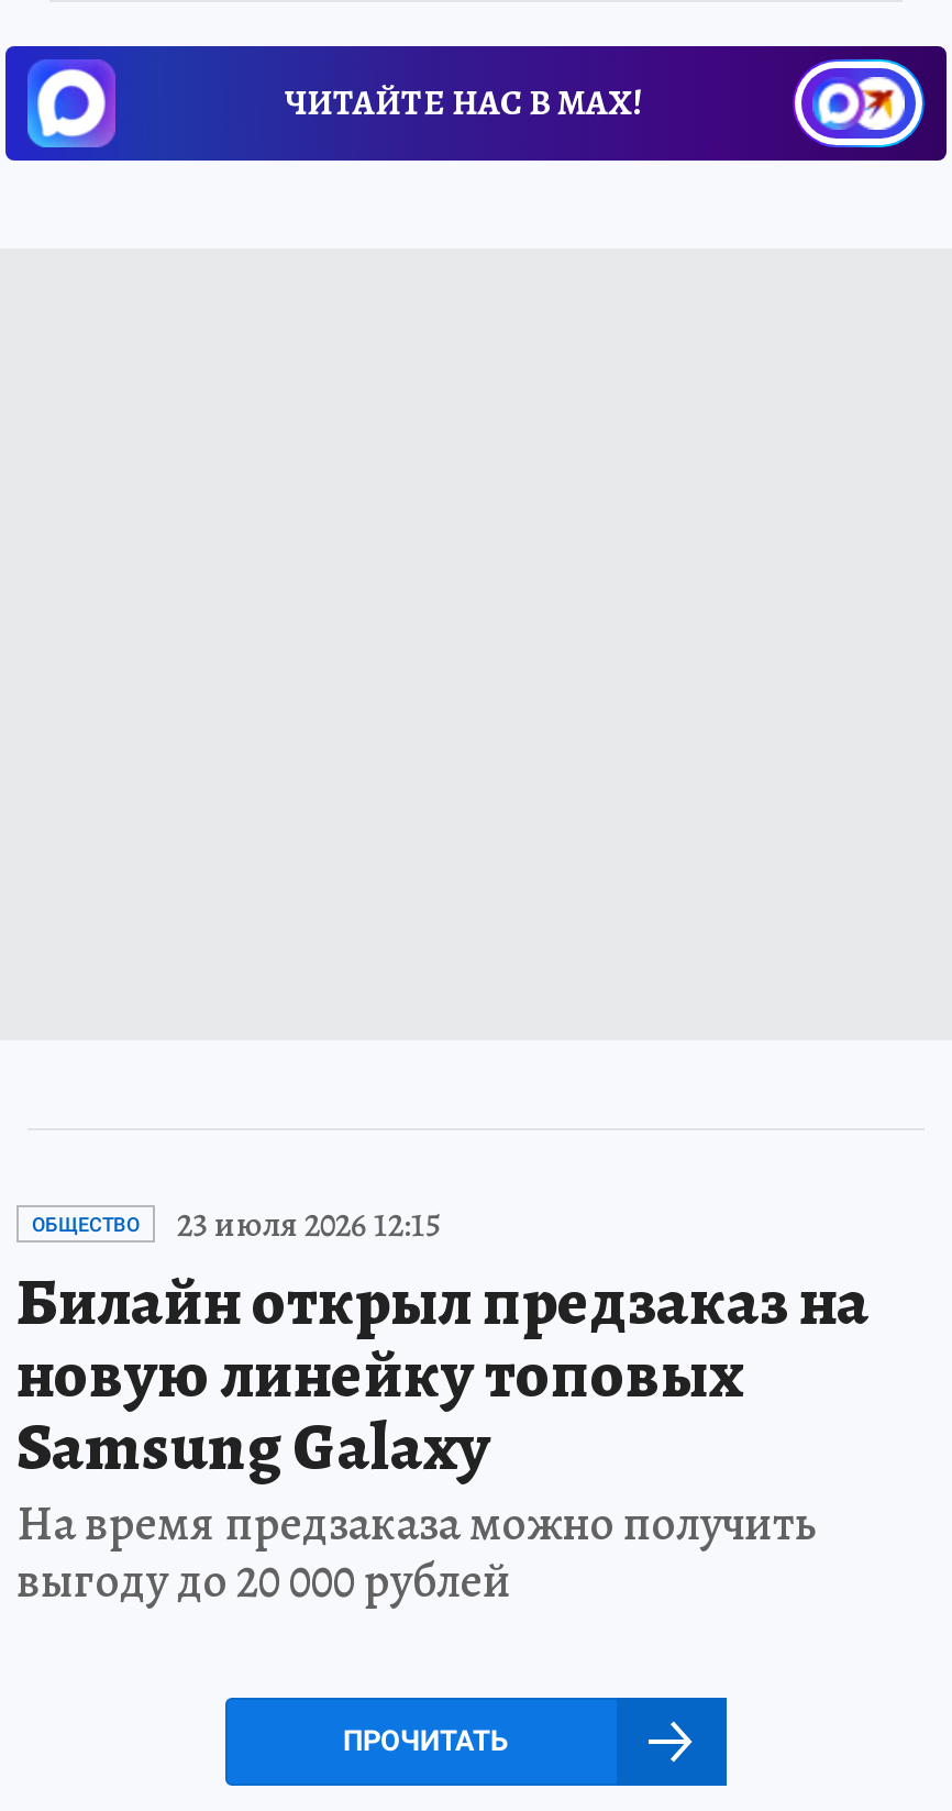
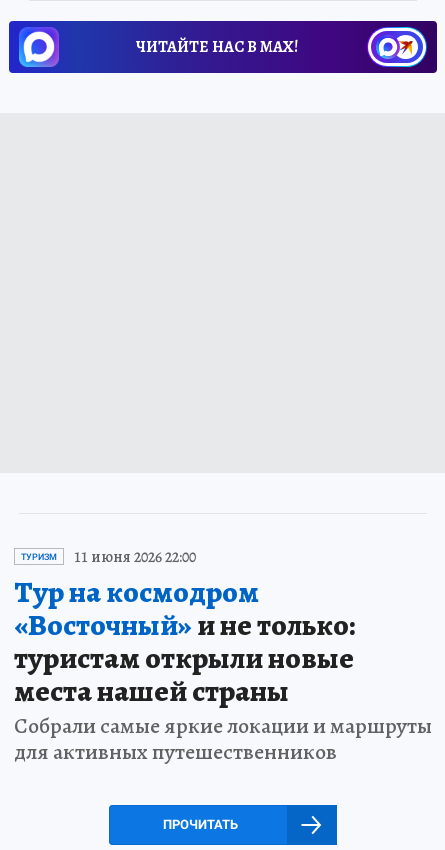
[16,1200,870,1614] ОБЩЕСТВО | 23 июля 2026 12:15 | Билайн открыл предзаказ на | новую линейку топовых | Samsung Galaxy | На время предзаказа можно получить | выгоду до 20 000 рублей -> [14,546,432,767] ТУРИЗМ | 11 июня 2026 22:00 | Тур на космодром | «Восточный»и не только: | туристам открыли новые | места нашей страны | Собрали самые яркие локации и маршруты | для активных путешественников

